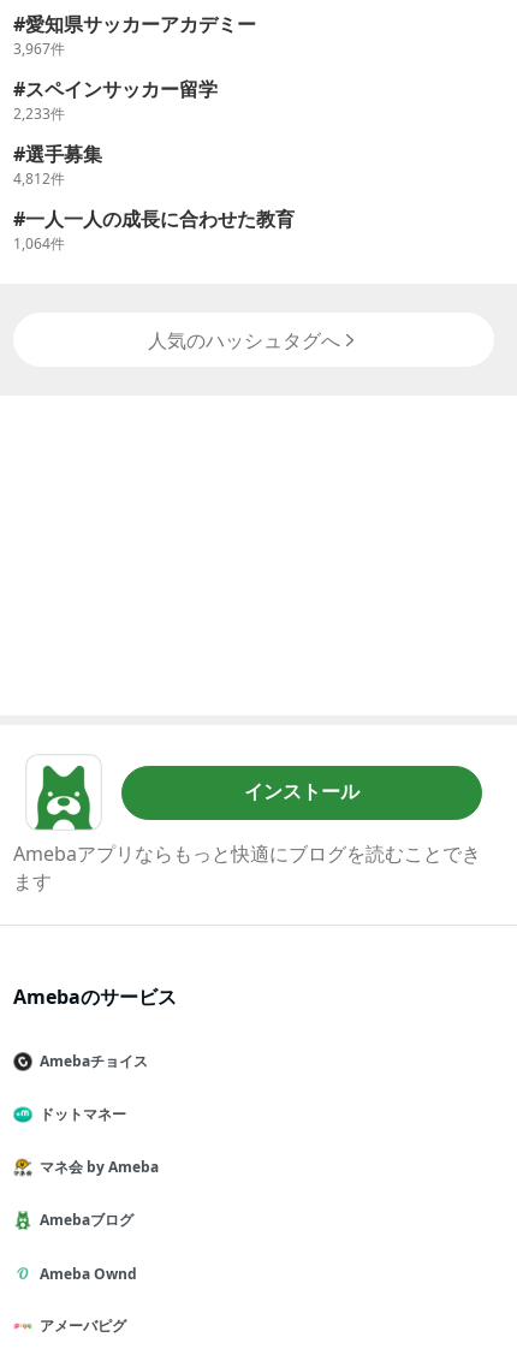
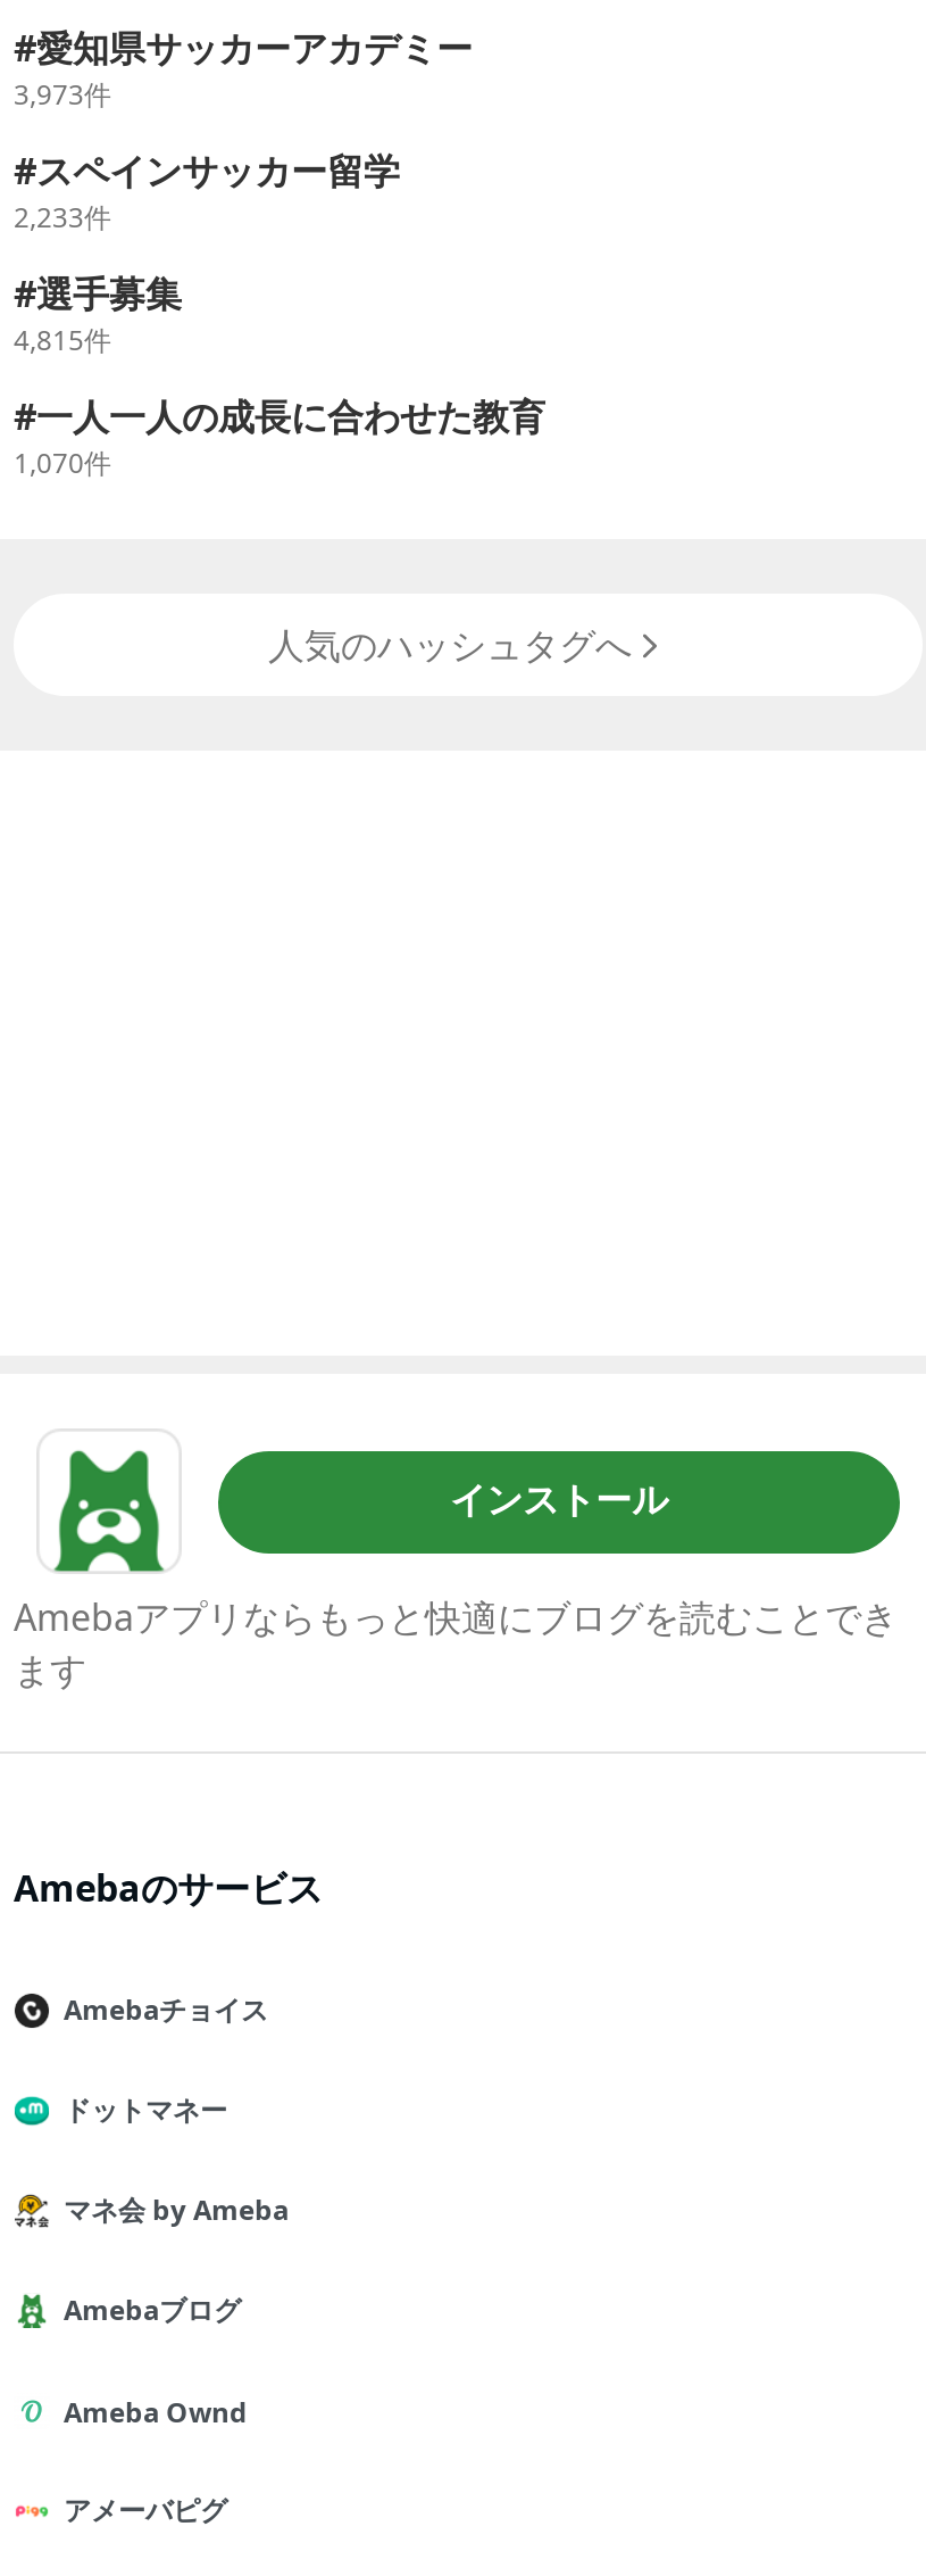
[13,39,65,59] 3,967件 -> [14,76,111,115] 3,973件
[13,169,65,189] 4,812件 -> [14,322,111,360] 4,815件
[13,234,65,254] 1,064件 -> [14,444,111,483] 1,070件

